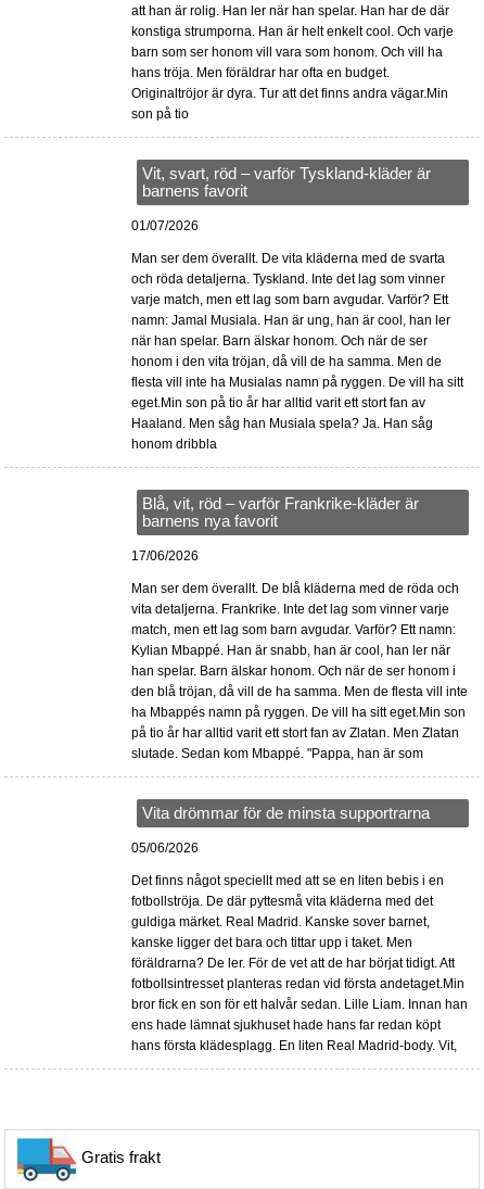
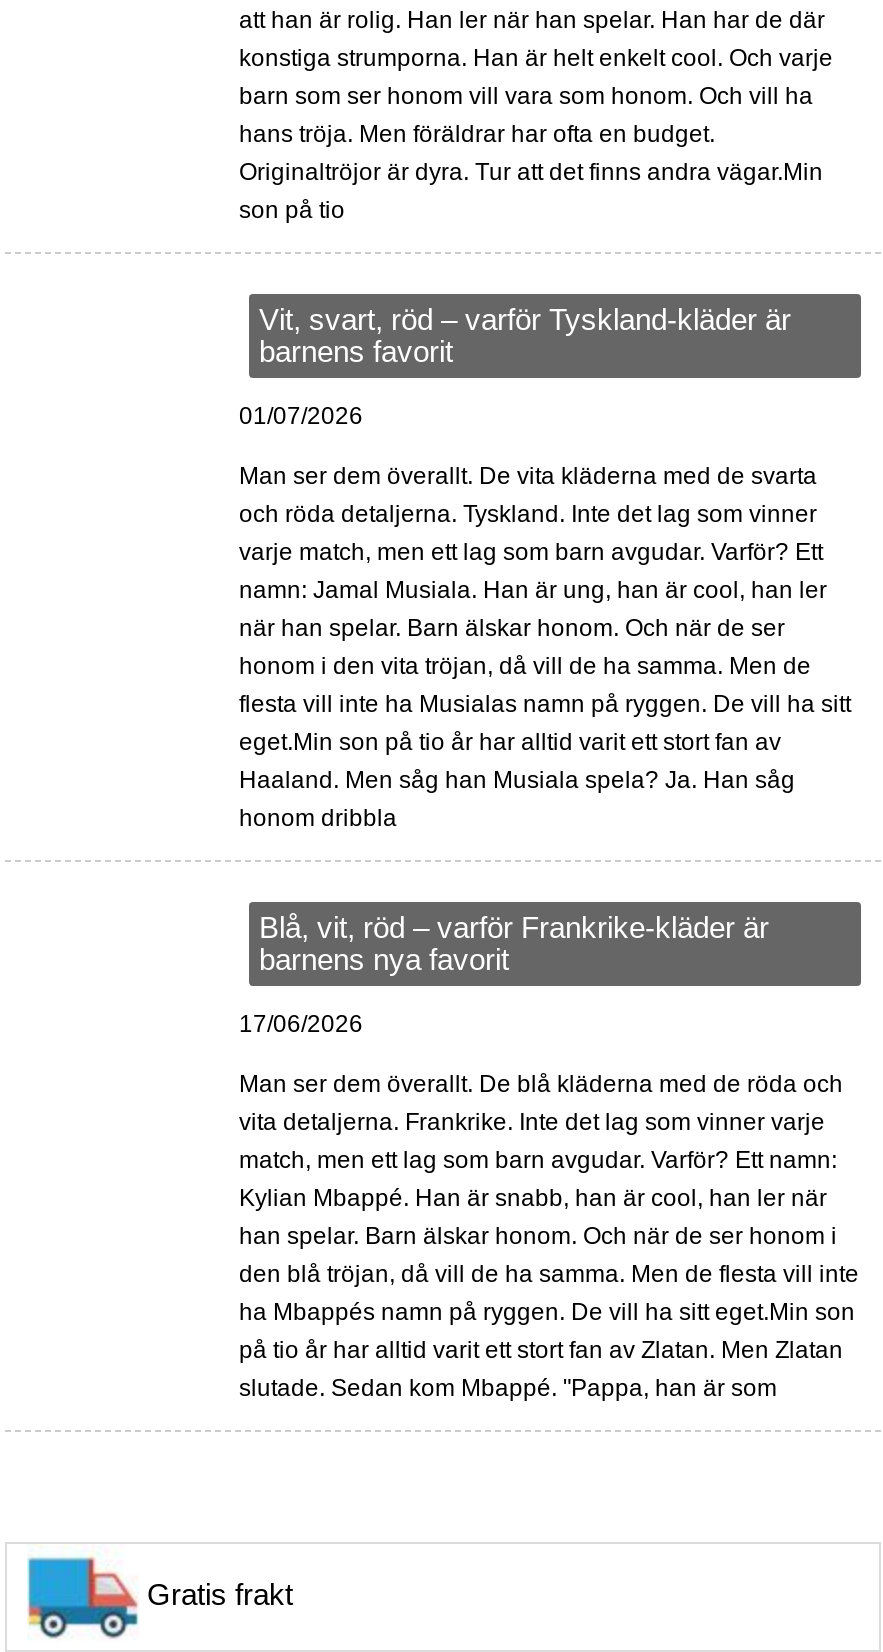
[131,804,468,1054] Vita drömmar för de minsta supportrarna | 05/06/2026 | Det finns något speciellt med att se en liten bebis i en | fotbollströja. De där pyttesmå vita kläderna med det | guldiga märket. Real Madrid. Kanske sover barnet, | kanske ligger det bara och tittar upp i taket. Men | föräldrarna? De ler. För de vet att de har börjat tidigt. Att | fotbollsintresset planteras redan vid första andetaget.Min | bror fick en son för ett halvår sedan. Lille Liam. Innan han | ens hade lämnat sjukhuset hade hans far redan köpt | hans första klädesplagg. En liten Real Madrid-body. Vit, -> none

